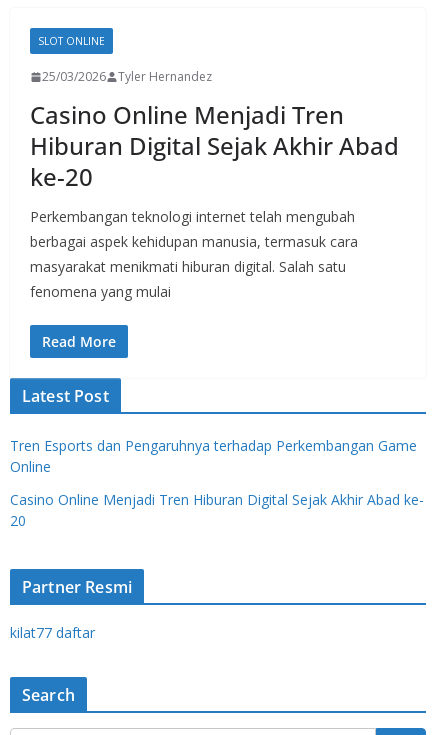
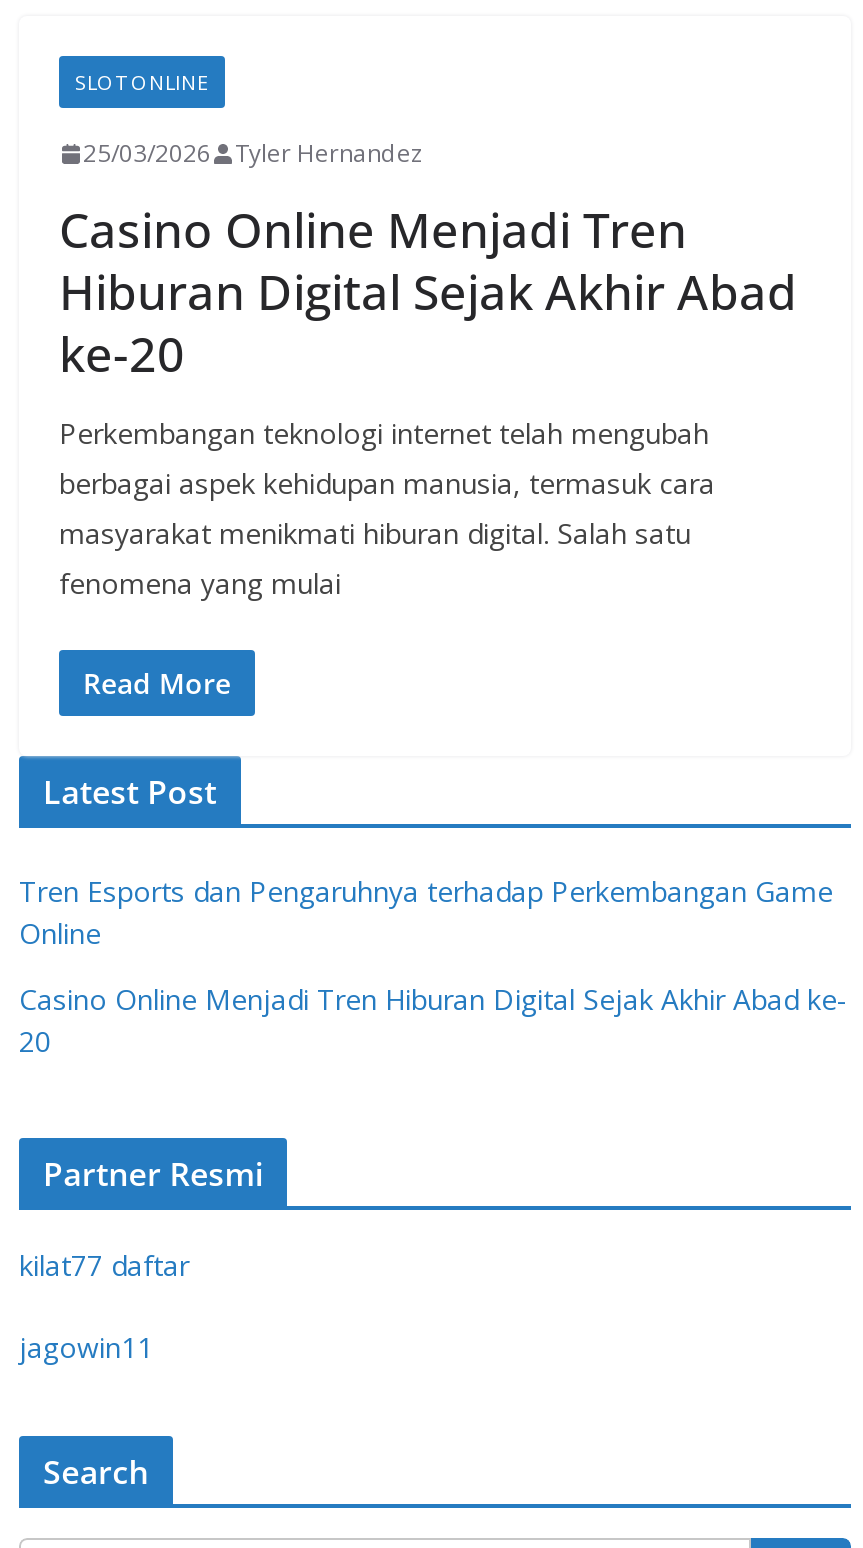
none -> [19,1328,153,1366] jagowin11

